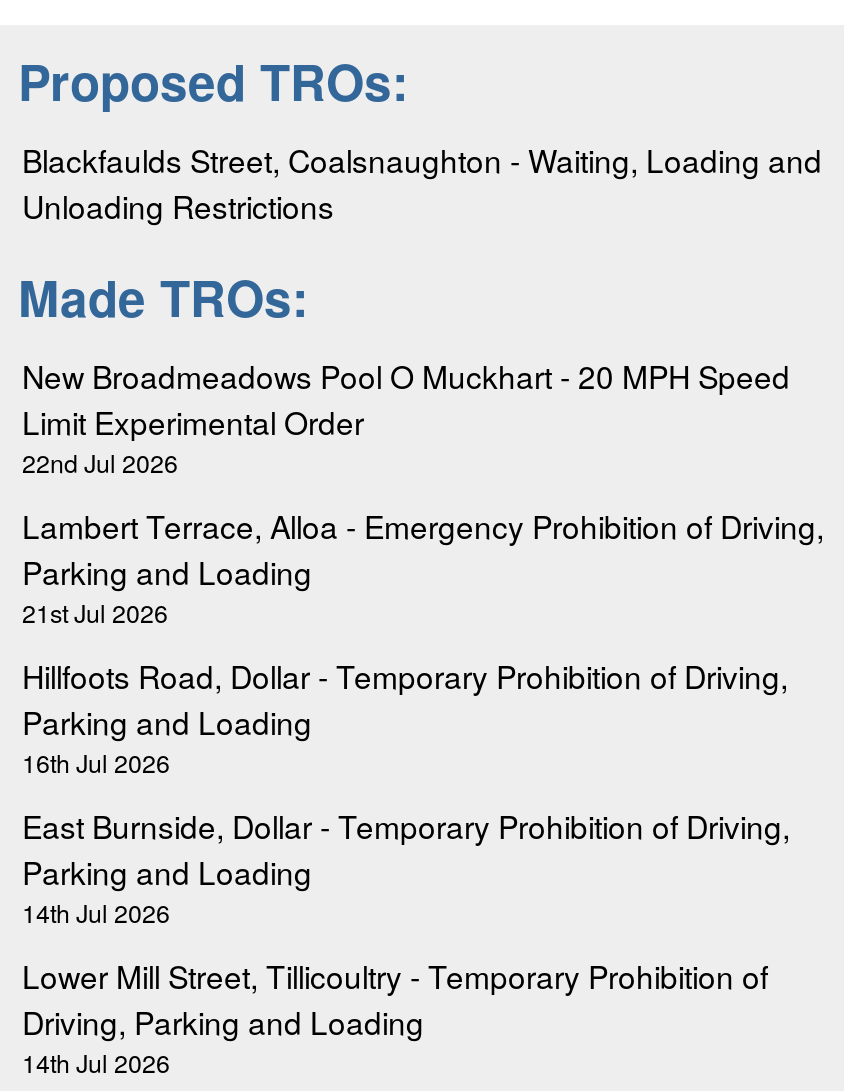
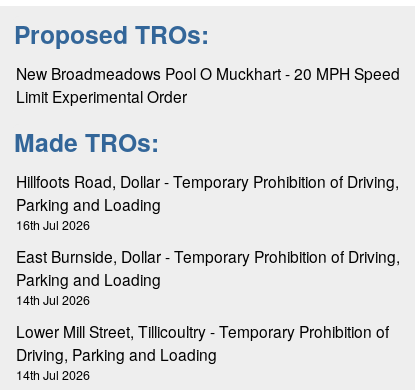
[18,137,822,333] Blackfaulds Street, Coalsnaughton - Waiting, Loading and | Unloading Restrictions | Made TROs: -> none
[22,445,824,631] 22nd Jul 2026 | Lambert Terrace, Alloa - Emergency Prohibition of Driving, | Parking and Loading | 21st Jul 2026 -> [14,124,159,160] Made TROs:

